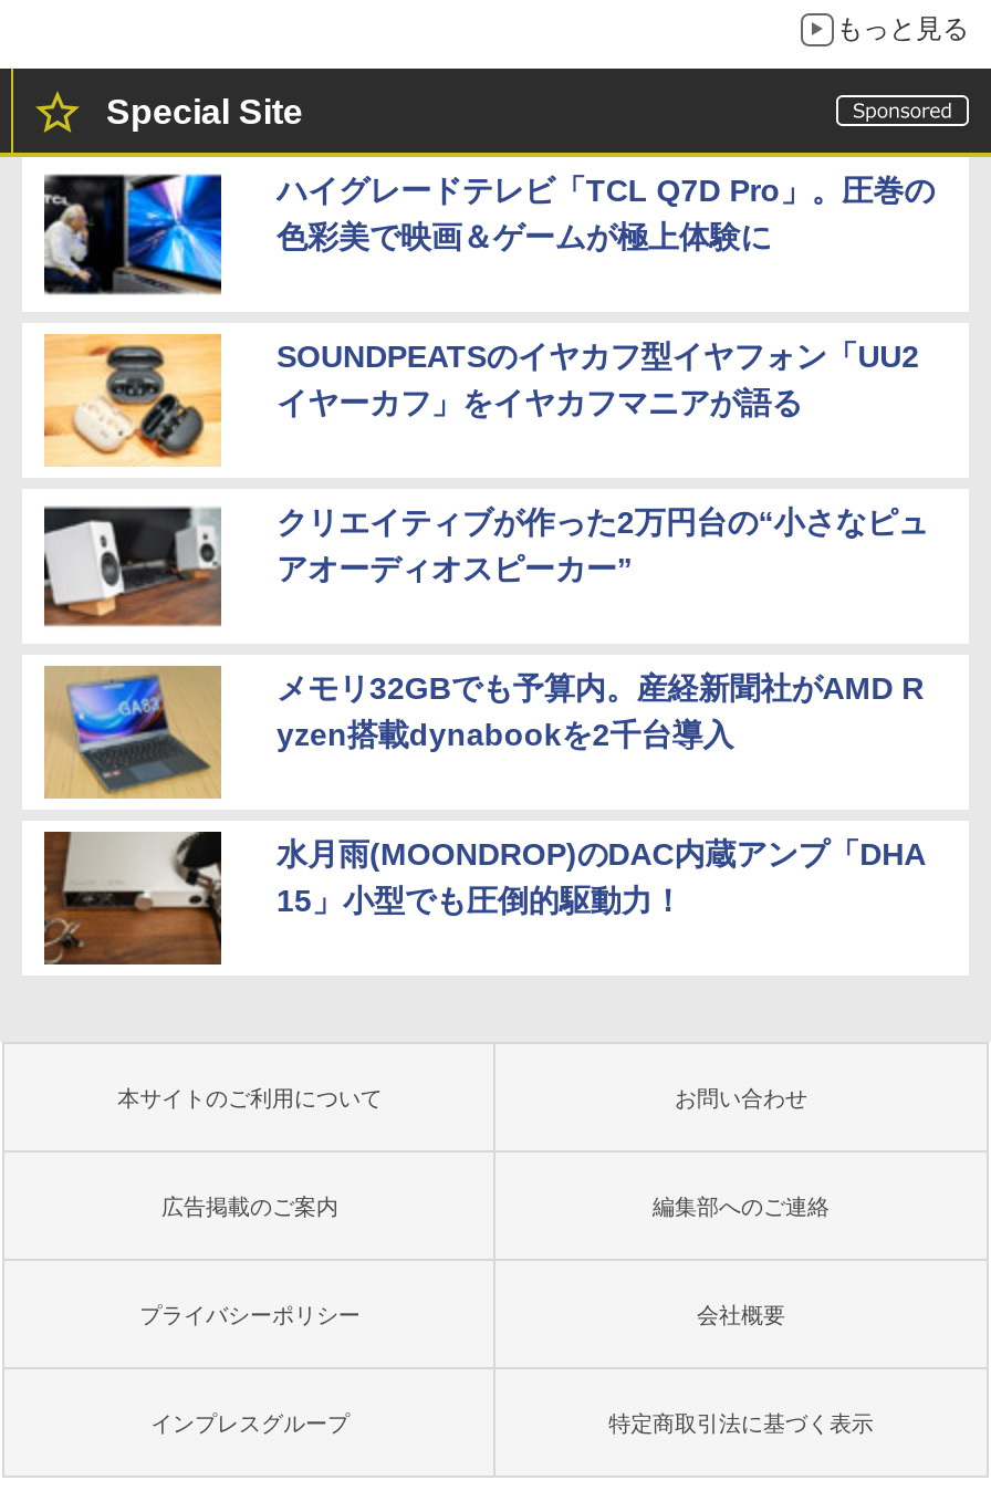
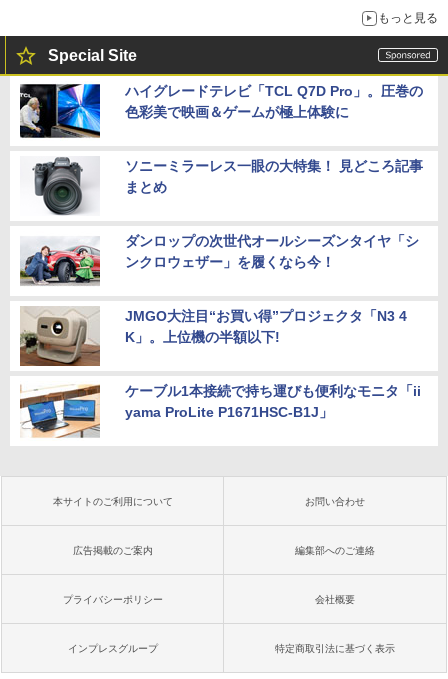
[42,332,920,469] [image] | SOUNDPEATSのイヤカフ型イヤフォン「UU2 | イヤーカフ」をイヤカフマニアが語る -> [20,156,423,216] [image] | ソニーミラーレス一眼の大特集！ 見どころ記事 | まとめ
[42,504,928,628] [image] | クリエイティブが作った2万円台の“小さなピュ | アオーディオスピーカー” -> [19,233,419,288] [image] | ダンロップの次世代オールシーズンタイヤ「シ | ンクロウェザー」を履くなら今！
[44,666,924,801] [image] | メモリ32GBでも予算内。産経新聞社がAMD R | yzen搭載dynabookを2千台導入 -> [19,307,407,367] [image] | JMGO大注目“お買い得”プロジェクタ「N3 4 | K」。上位機の半額以下!
[42,830,926,967] [image] | 水月雨(MOONDROP)のDAC内蔵アンプ「DHA | 15」小型でも圧倒的駆動力！ -> [20,381,421,441] [image] | ケーブル1本接続で持ち運びも便利なモニタ「ii | yama ProLite P1671HSC-B1J」

